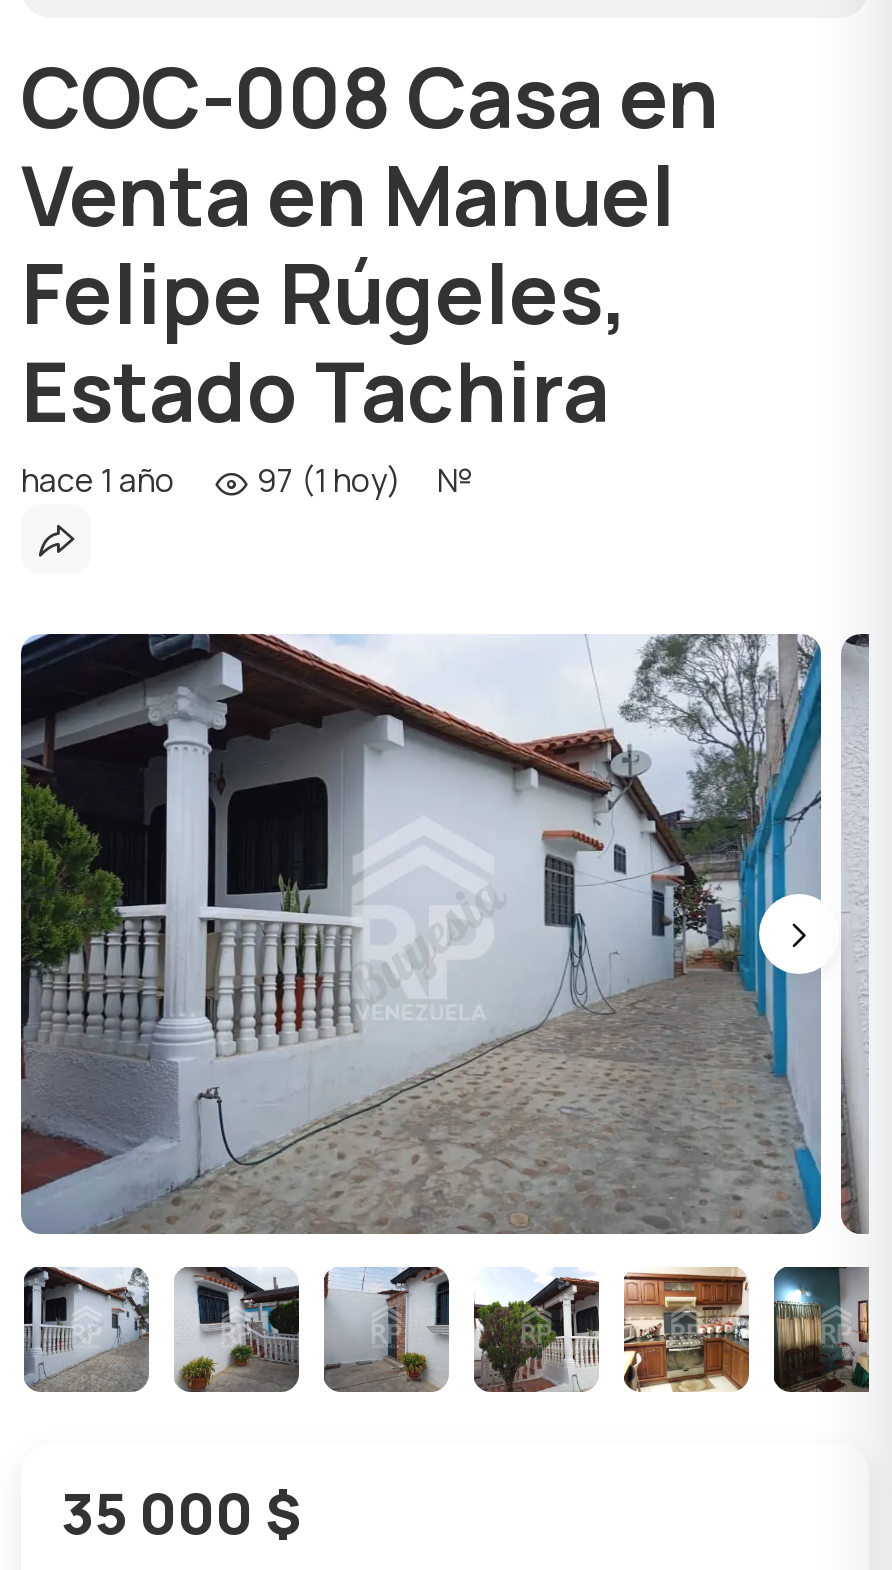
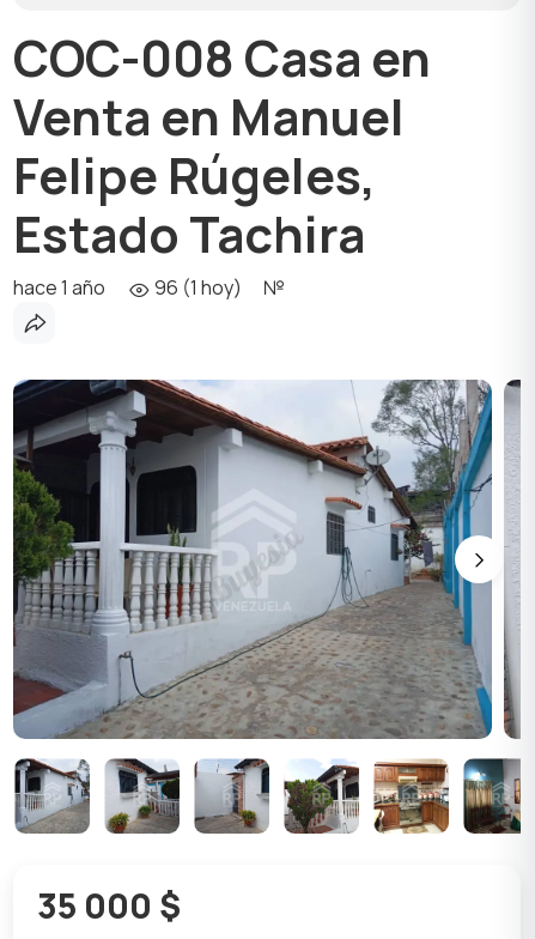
[251,458,401,502] 97 (1 hoy) -> [151,274,242,301] 96 (1 hoy)

